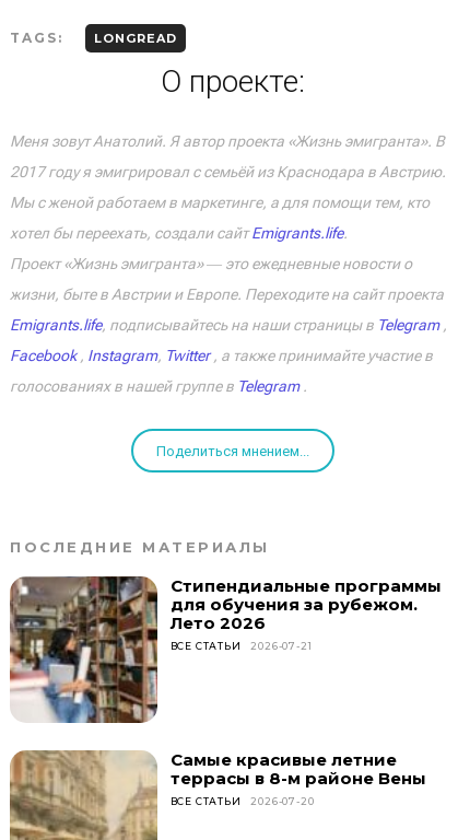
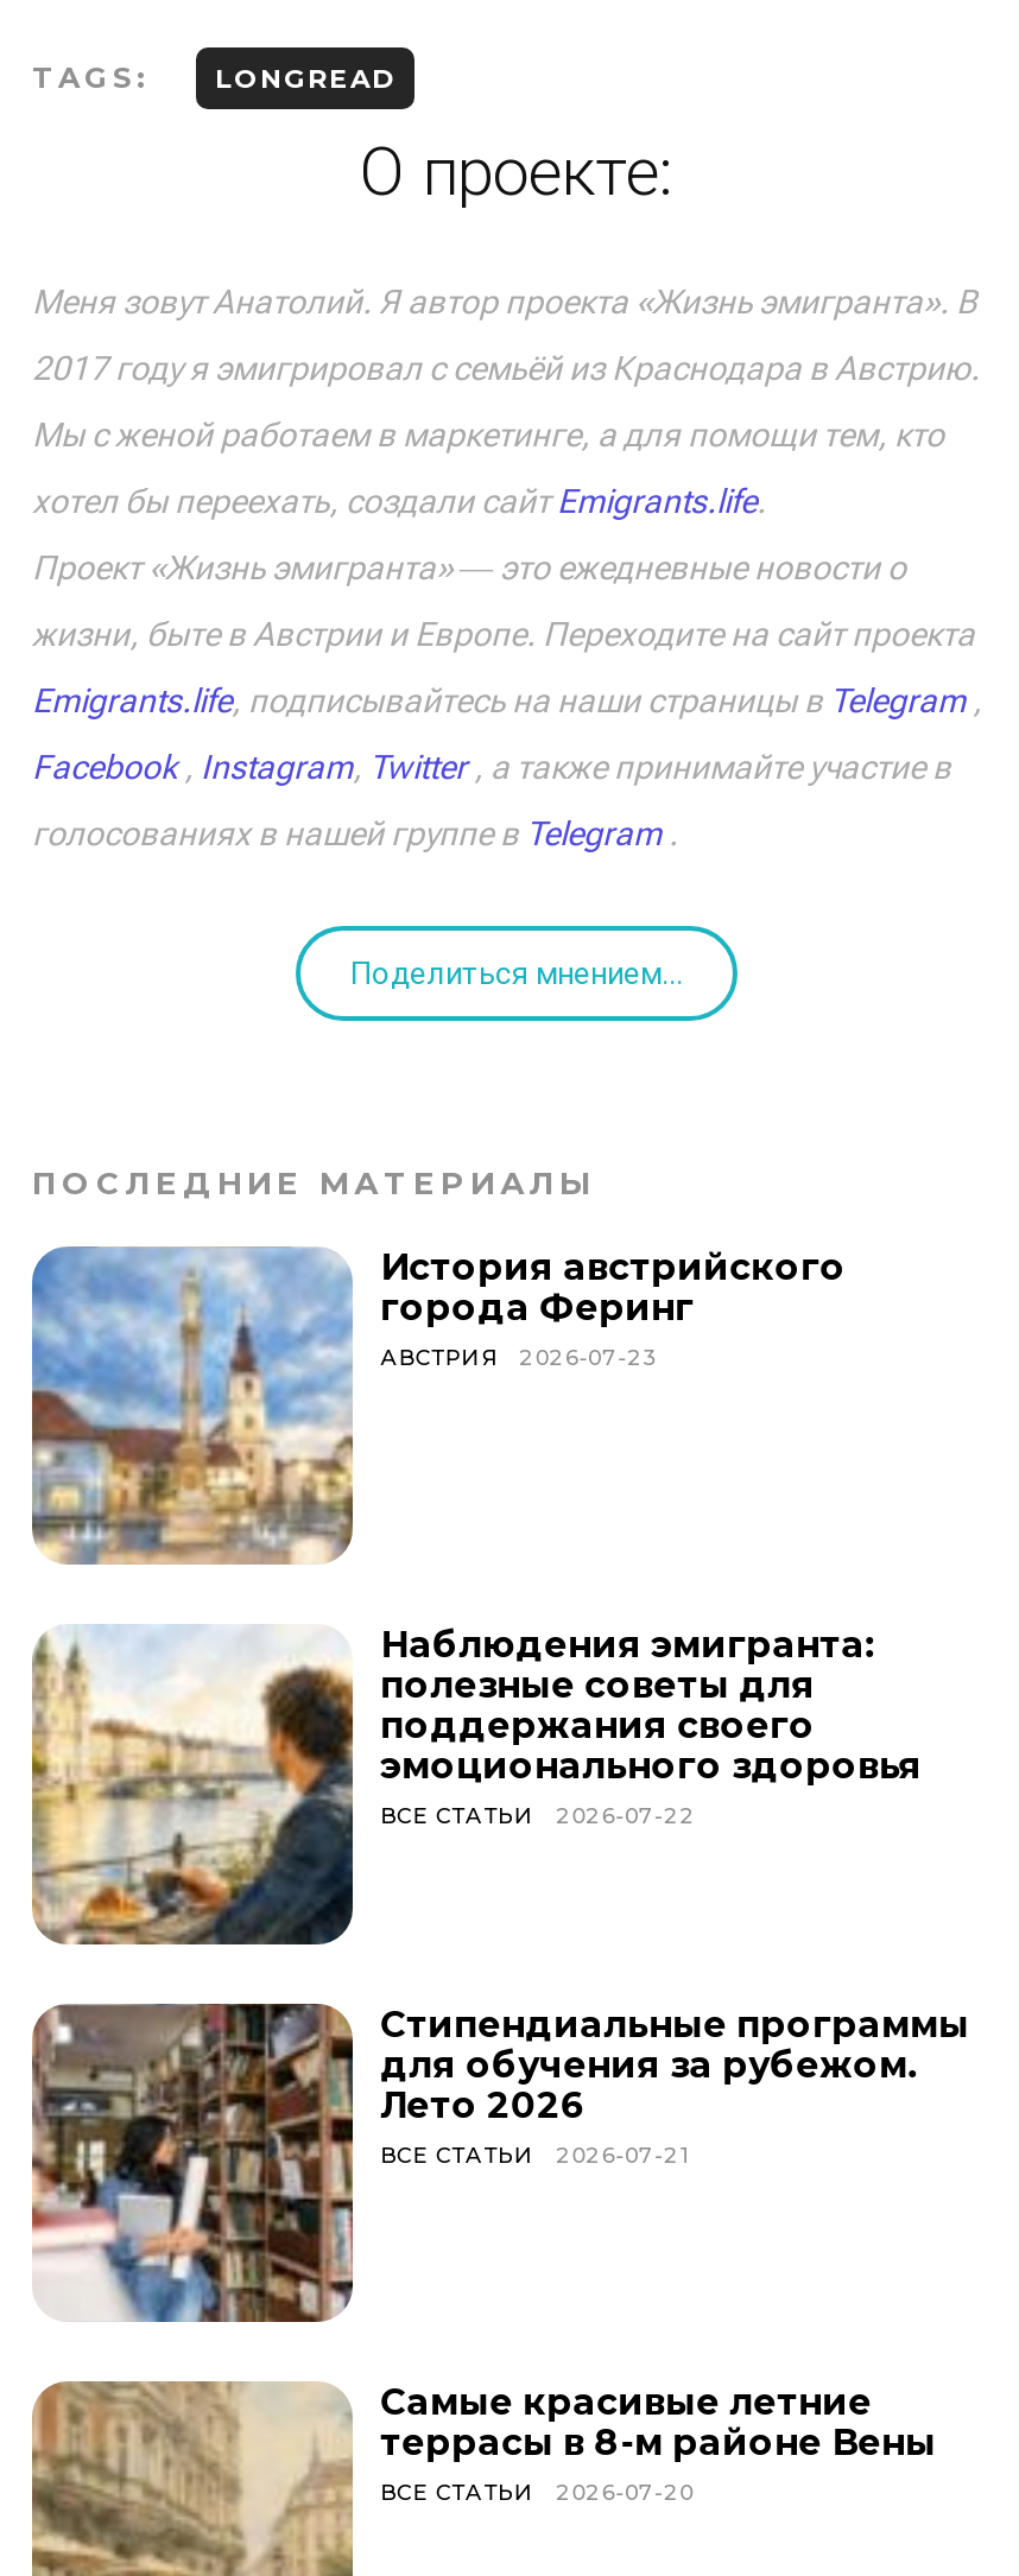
none -> [30,1243,846,1565] [image] | История австрийского | города Феринг | АВСТРИЯ | 2026-07-23
none -> [32,1622,922,1947] [image] | Наблюдения эмигранта: | полезные советы для | поддержания своего | эмоционального здоровья | ВСЕ СТАТЬИ | 2026-07-22

